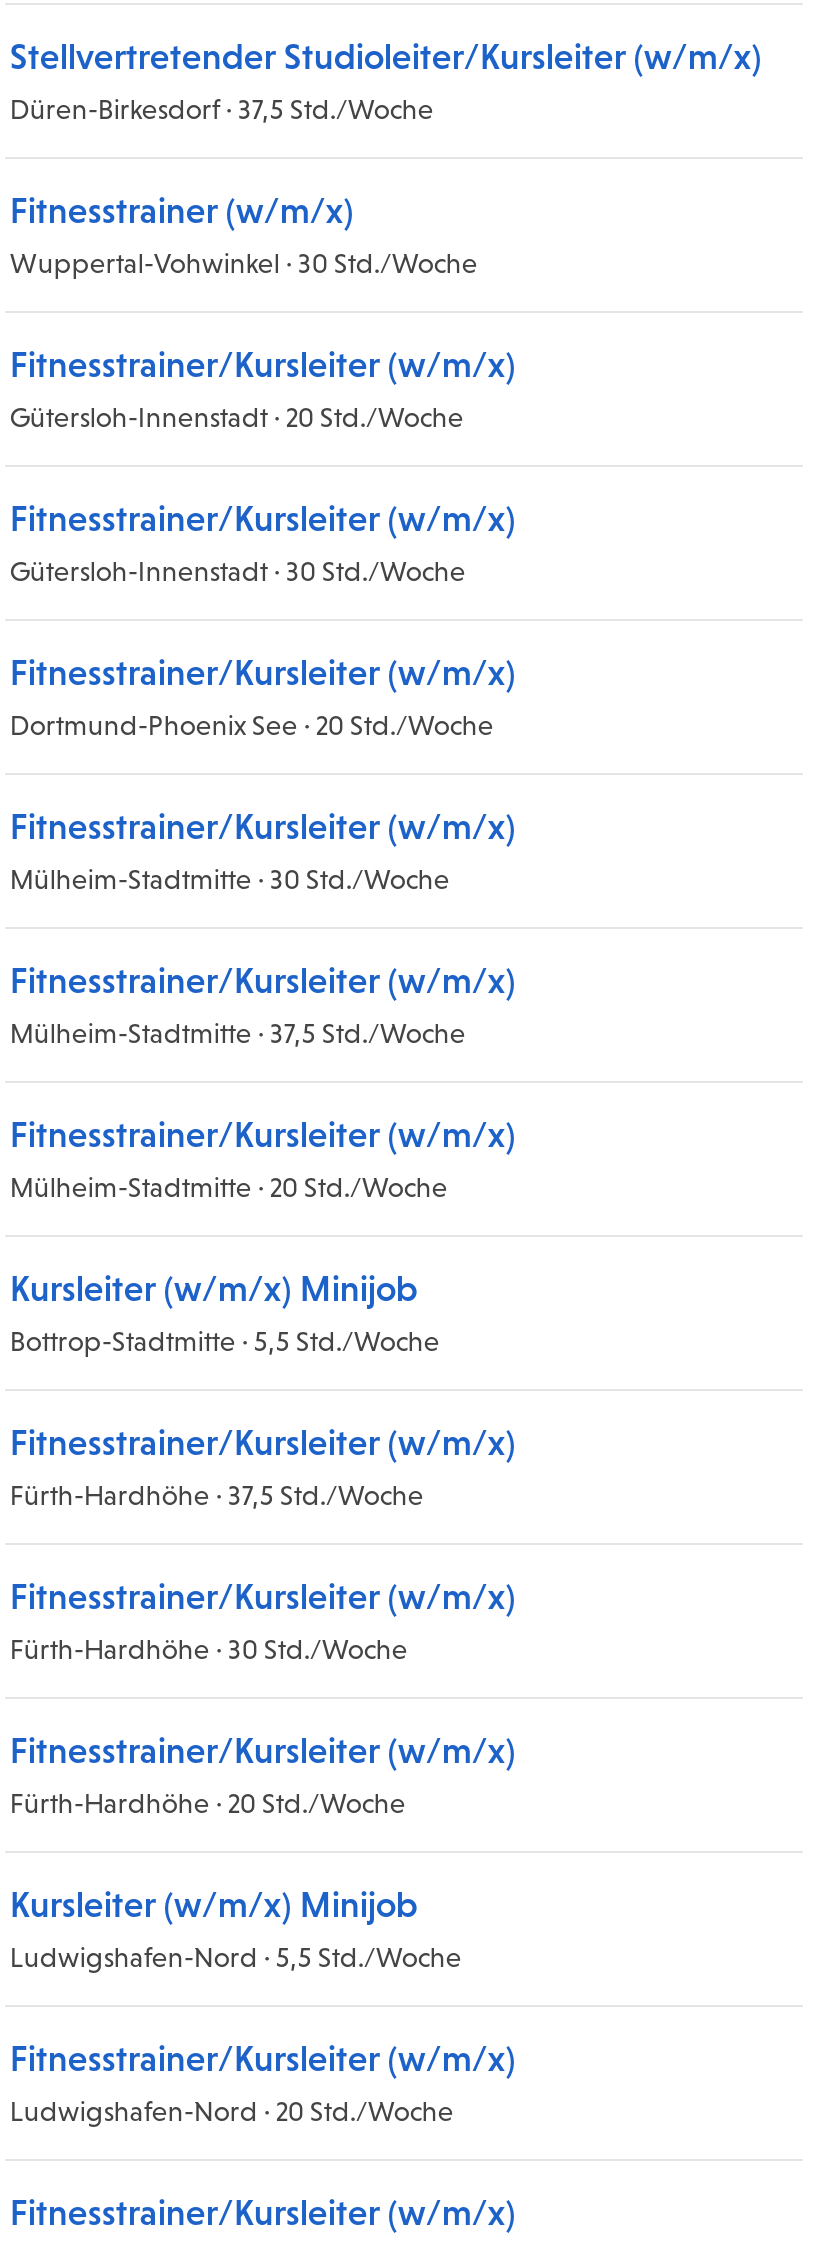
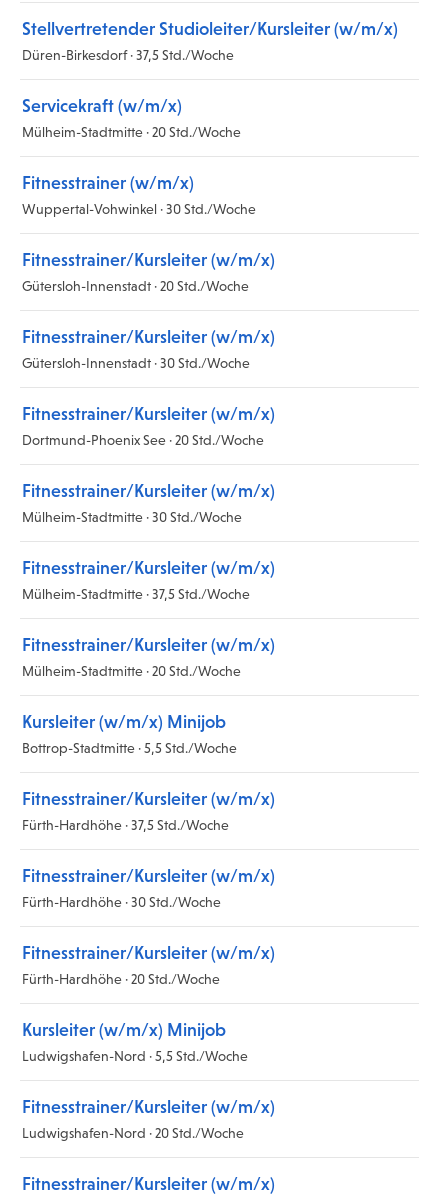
none -> [22,96,241,140] Servicekraft (w/m/x) | Mülheim-Stadtmitte · 20 Std./Woche

